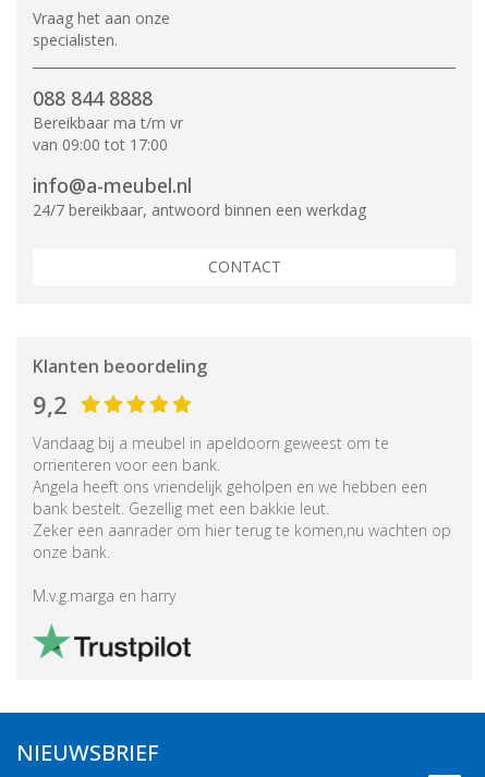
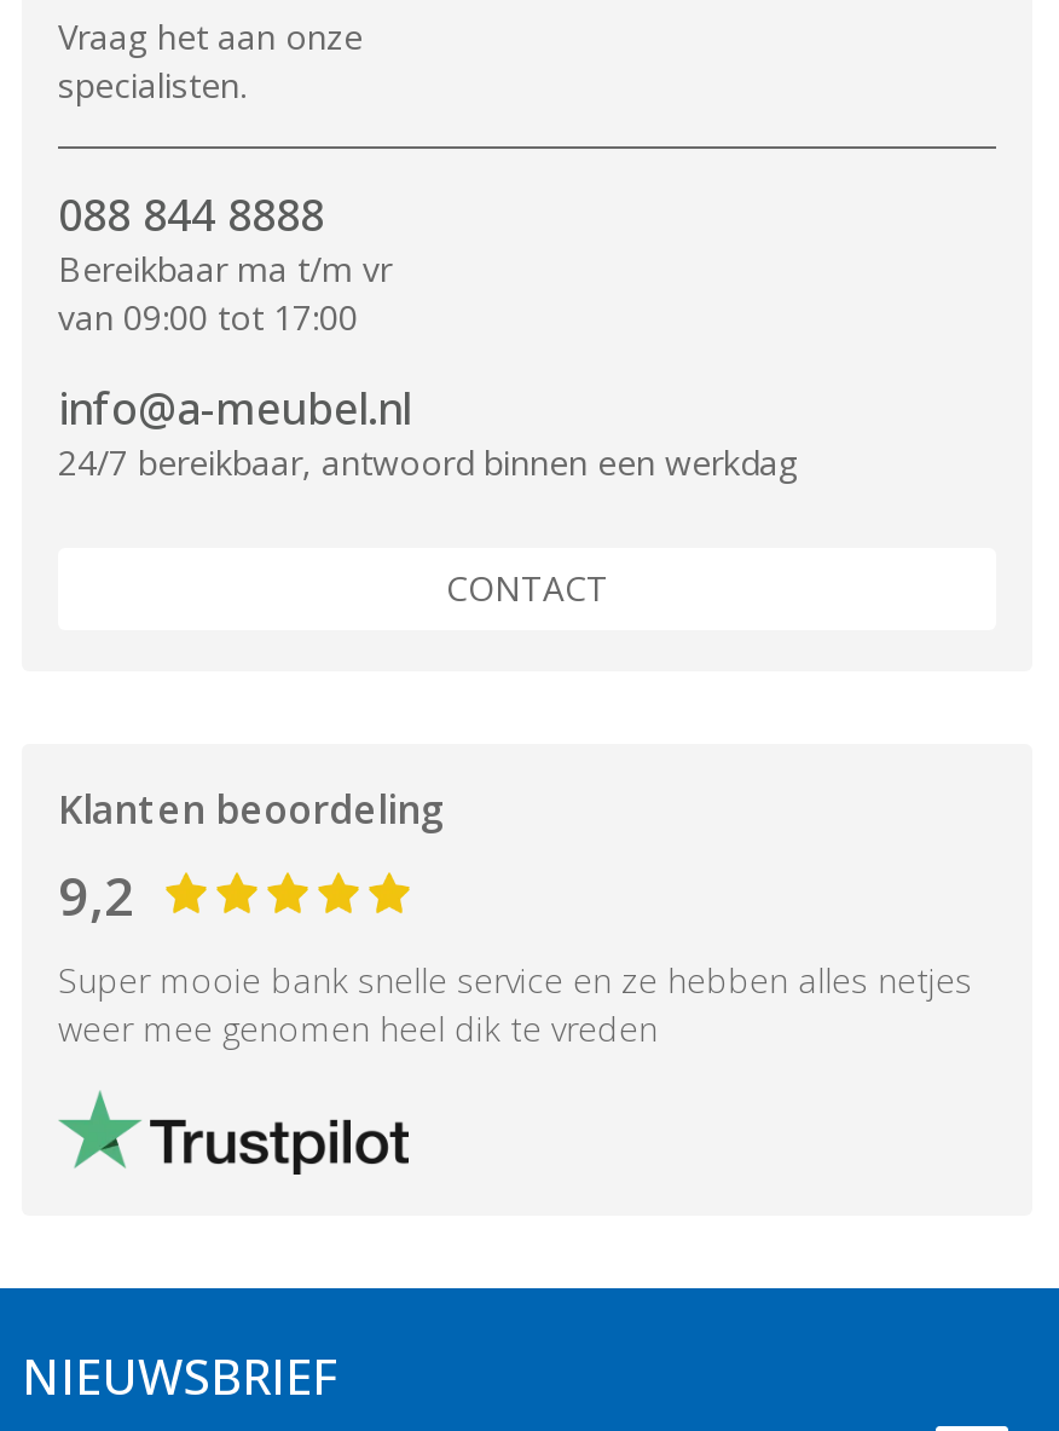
[33,432,451,605] Vandaag bij a meubel in apeldoorn geweest om te | orrienteren voor een bank. | Angela heeft ons vriendelijk geholpen en we hebben een | bank bestelt. Gezellig met een bakkie leut. | Zeker een aanrader om hier terug te komen,nu wachten op | onze bank. | M.v.g.marga en harry -> [58,956,972,1050] Super mooie bank snelle service en ze hebben alles netjes | weer mee genomen heel dik te vreden

